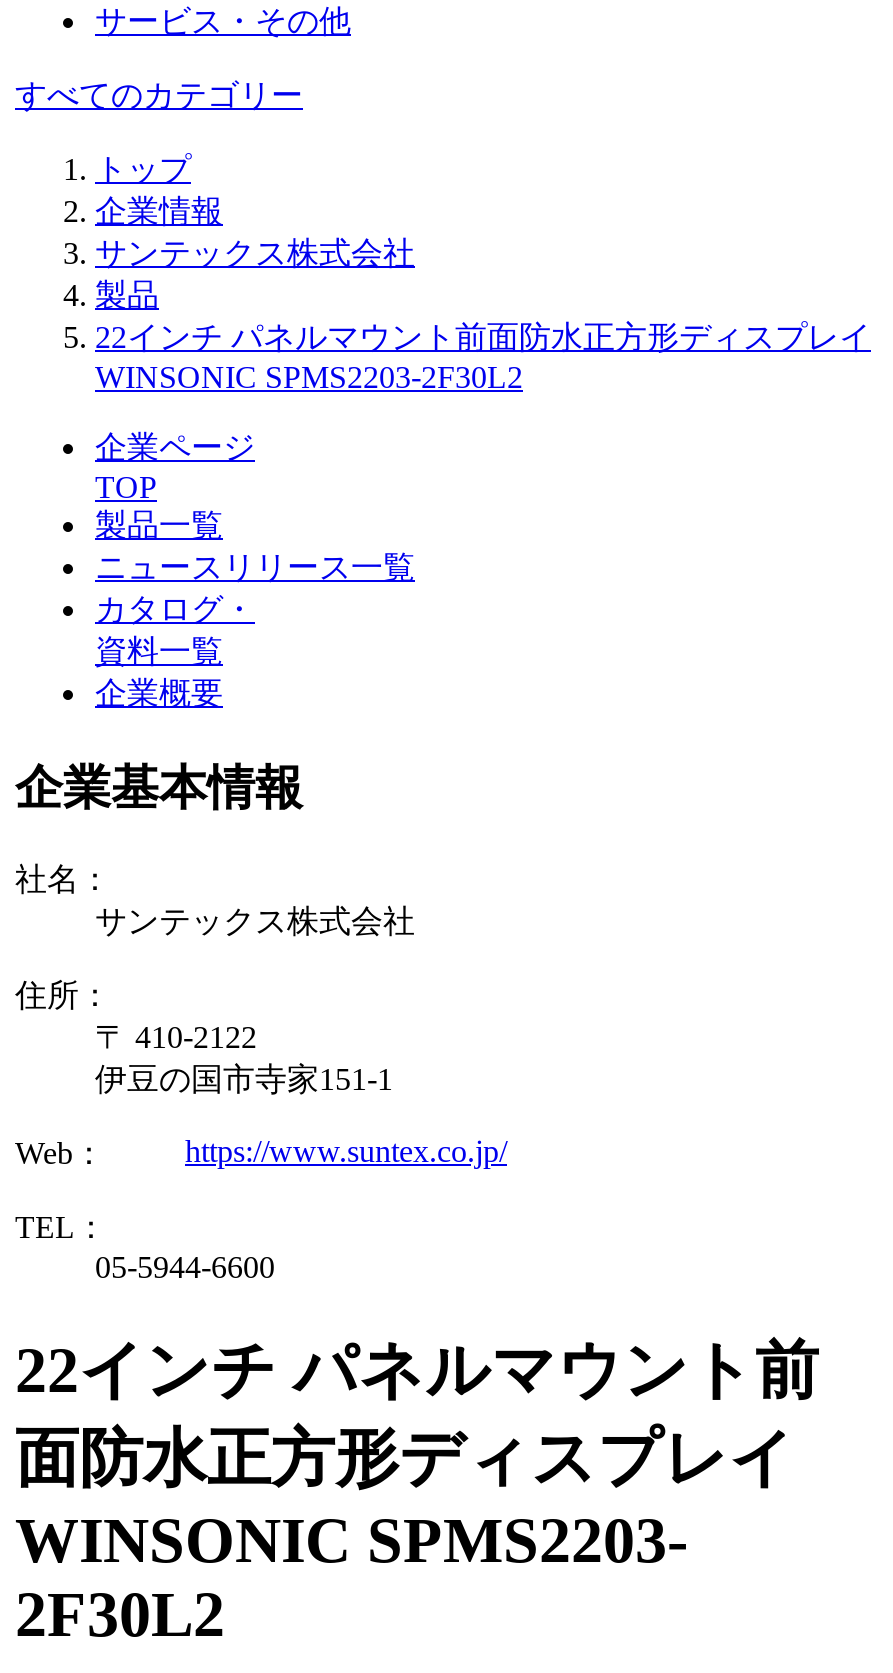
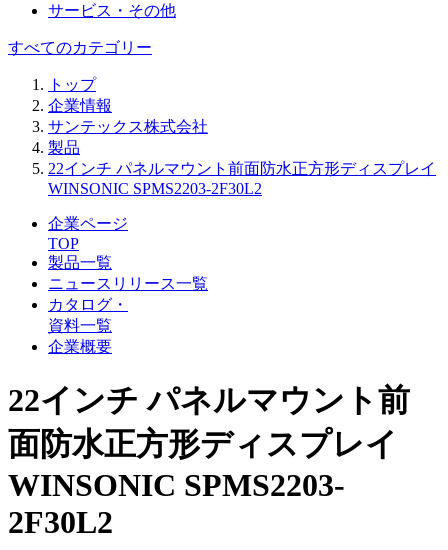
[15,762,507,1284] 企業基本情報 | 社名： | サンテックス株式会社 | 住所： | 〒 410-2122 | 伊豆の国市寺家151-1 | Web： | https://www.suntex.co.jp/ | TEL： | 05-5944-6600 -> none

